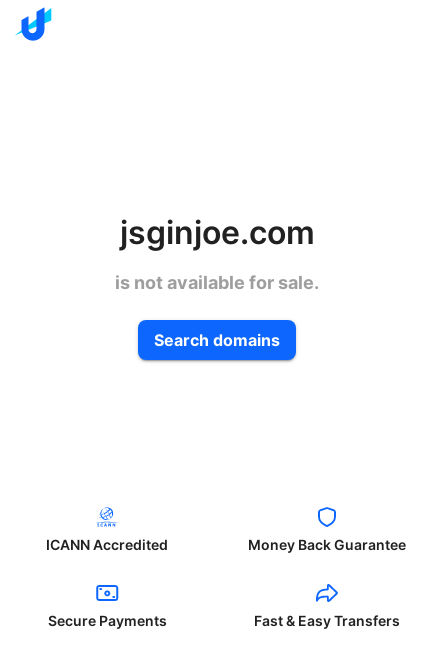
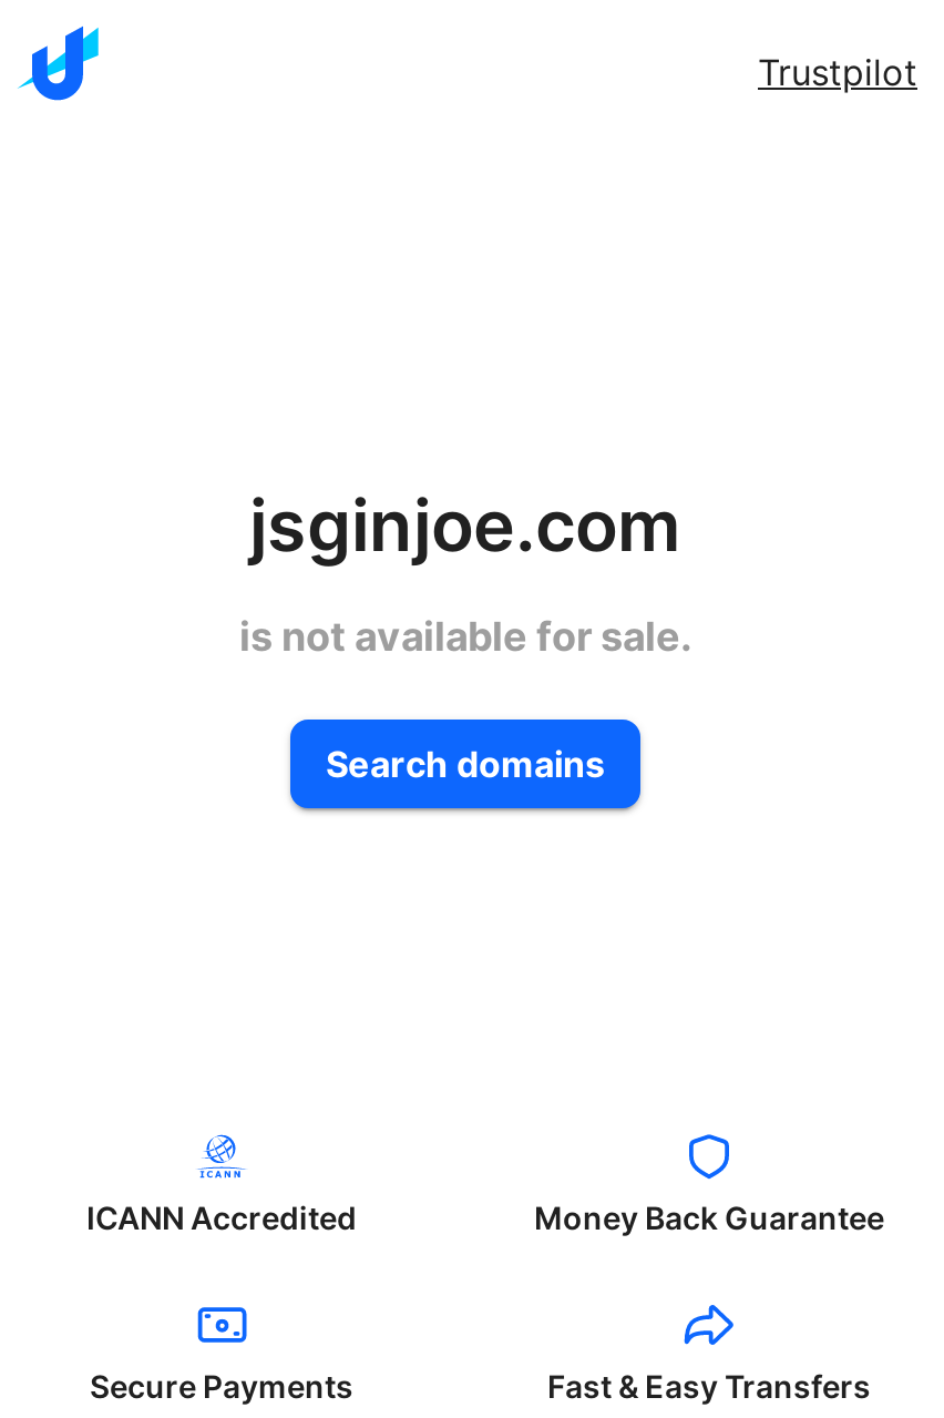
none -> [758,50,917,94] Trustpilot

